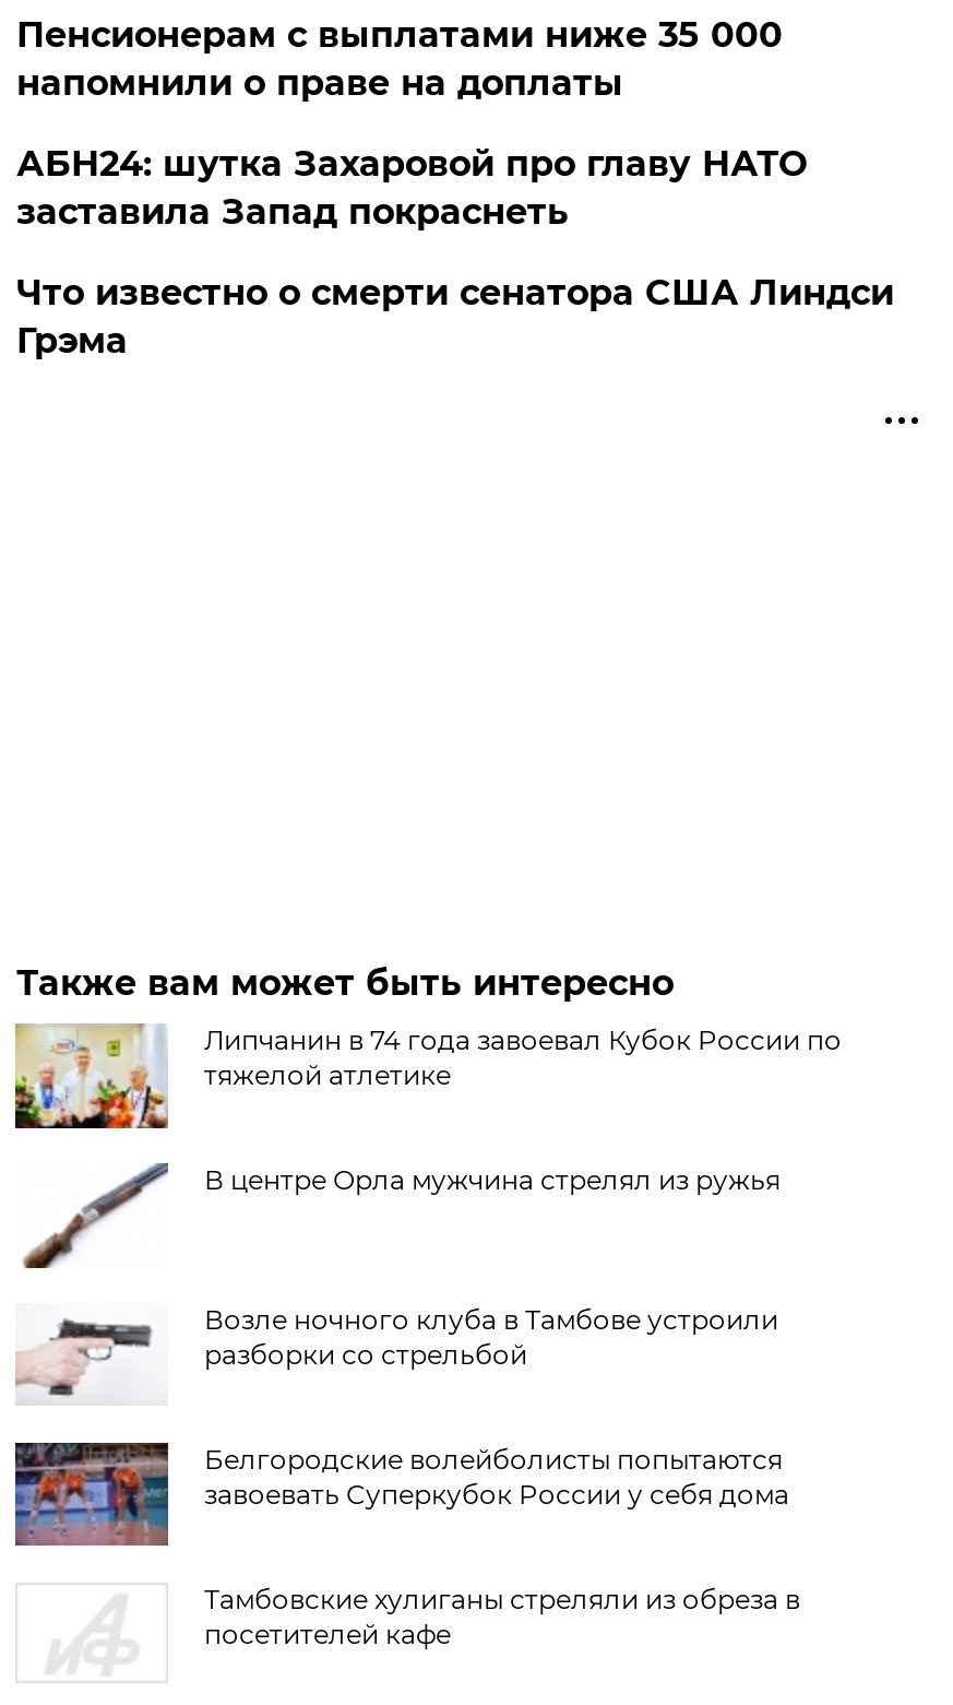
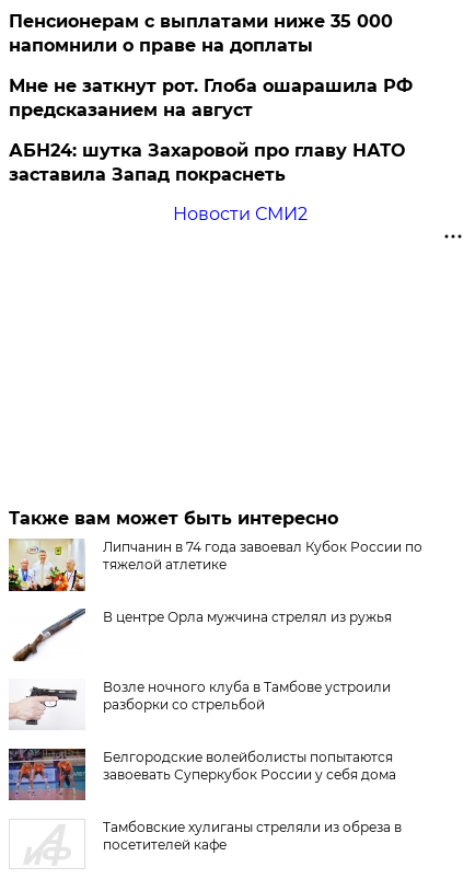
none -> [9,75,413,120] Мне не заткнут рот. Глоба ошарашила РФ | предсказанием на август
moved [16,143,807,232] -> [9,140,405,185]: АБН24: шутка Захаровой про главу НАТО | заставила Запад покраснеть
[16,272,894,361] Что известно о смерти сенатора США Линдси | Грэма -> [173,203,307,224] Новости СМИ2

